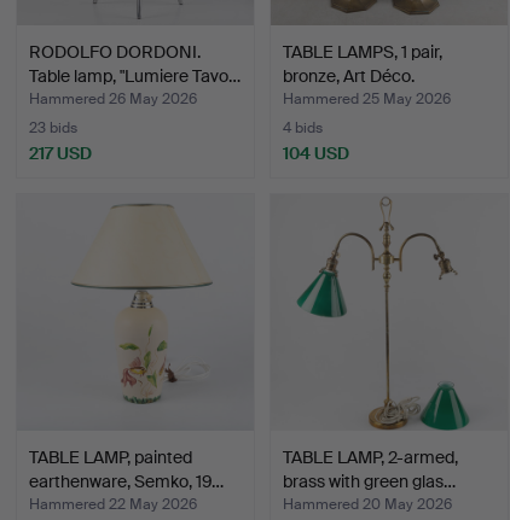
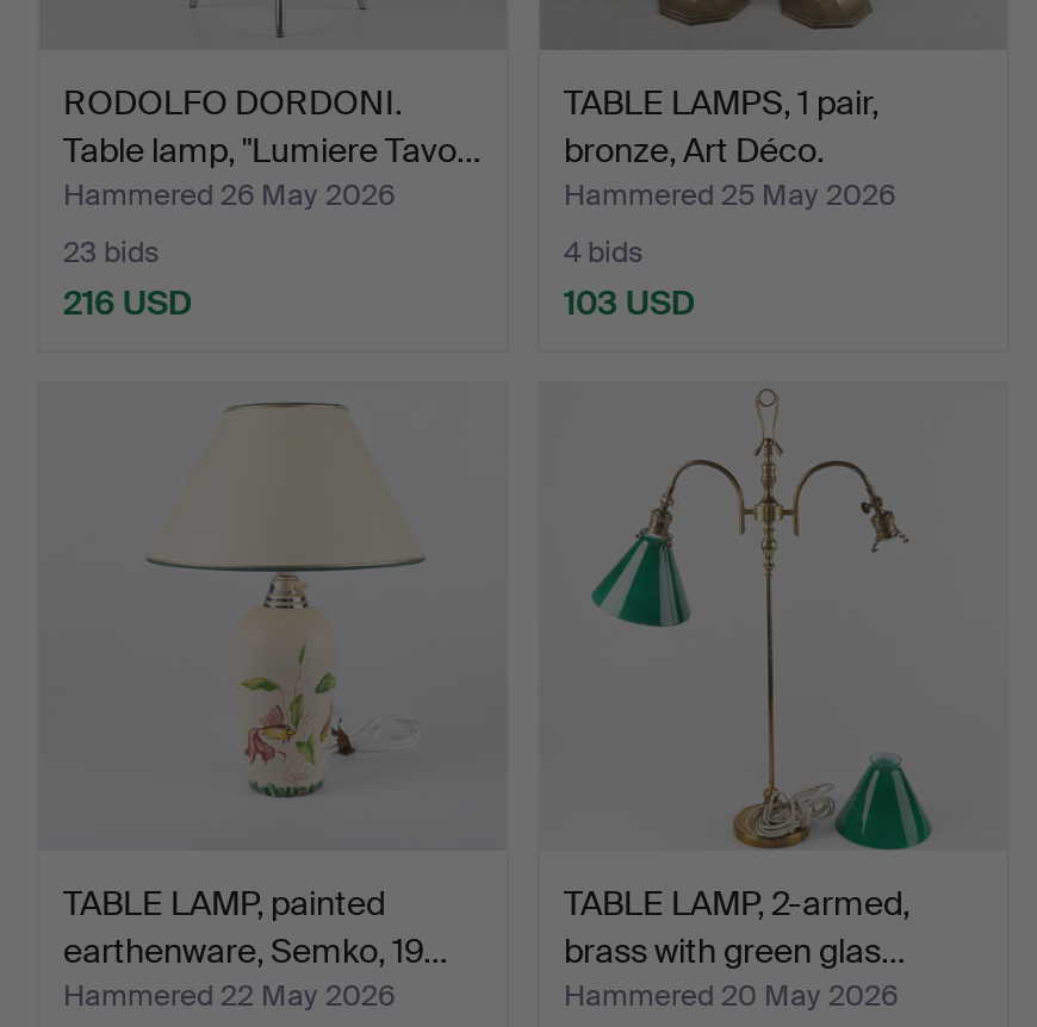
[29,142,92,164] 217 USD -> [63,281,192,324] 216 USD
[283,142,349,164] 104 USD -> [564,281,695,324] 103 USD

